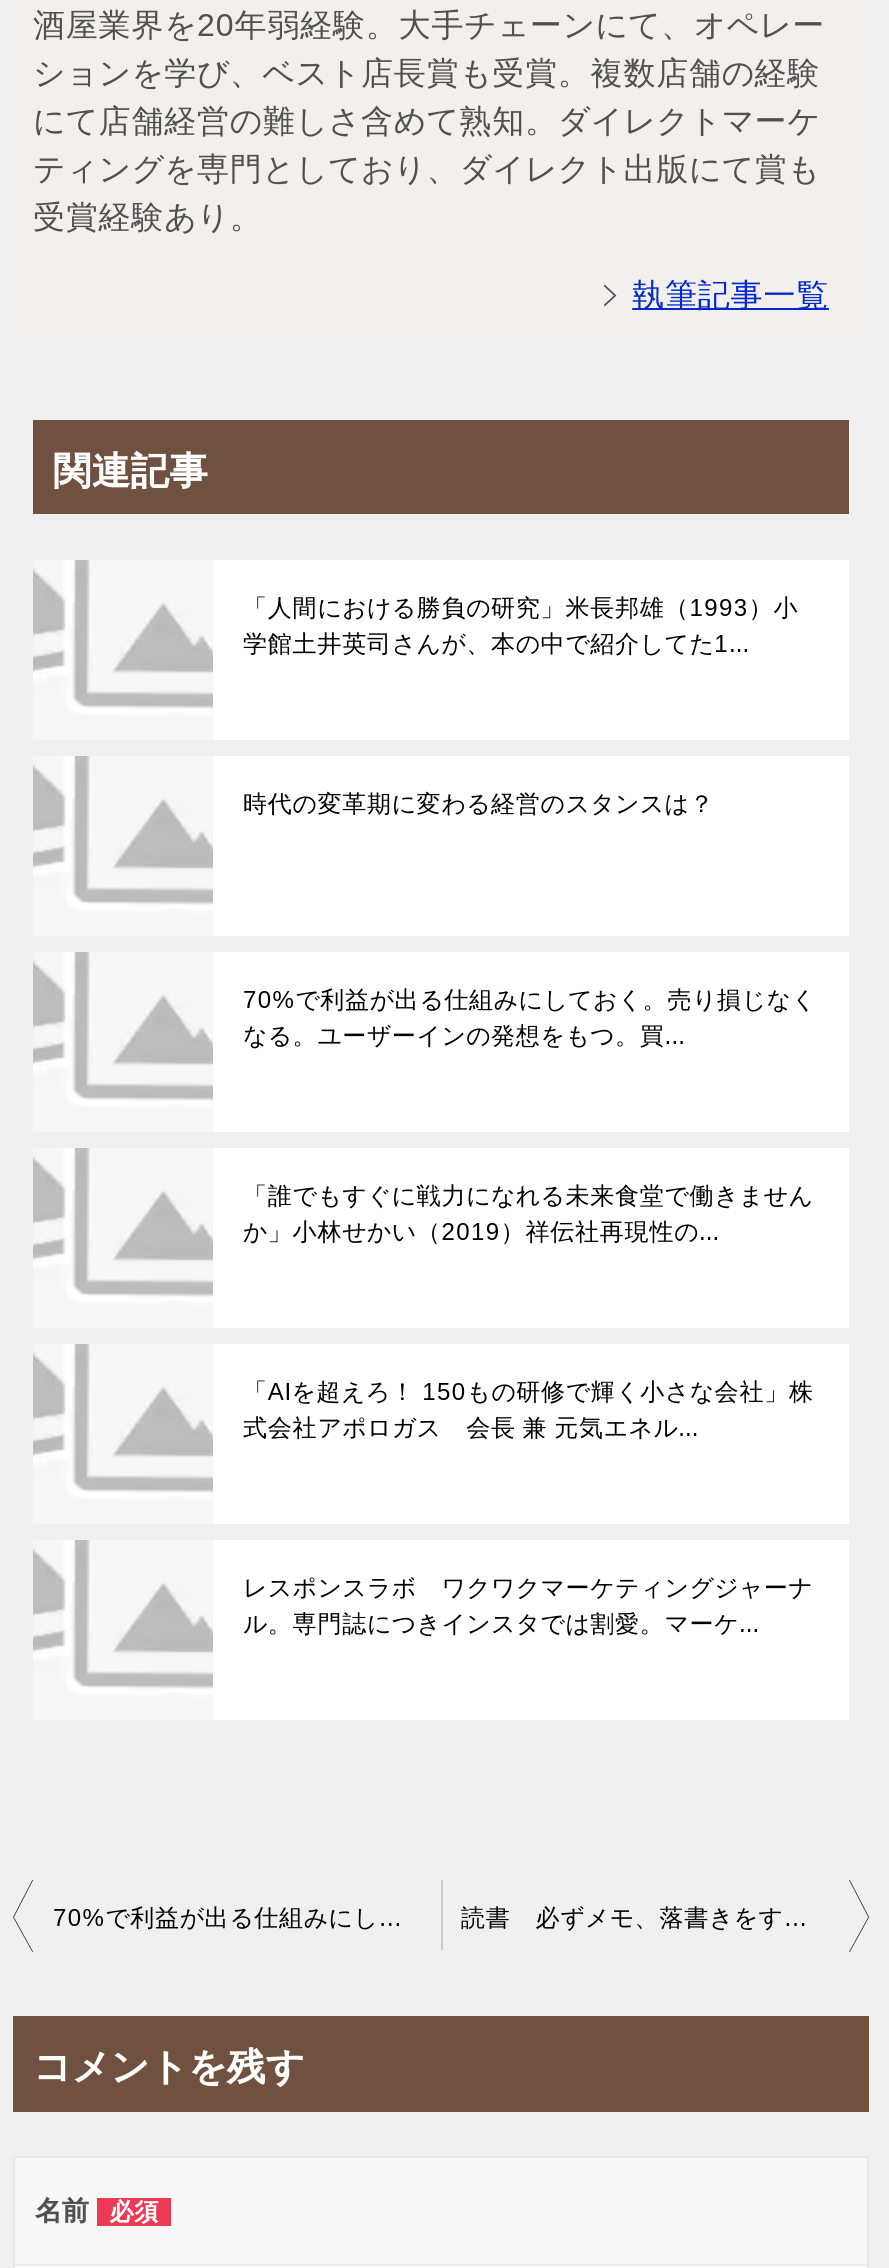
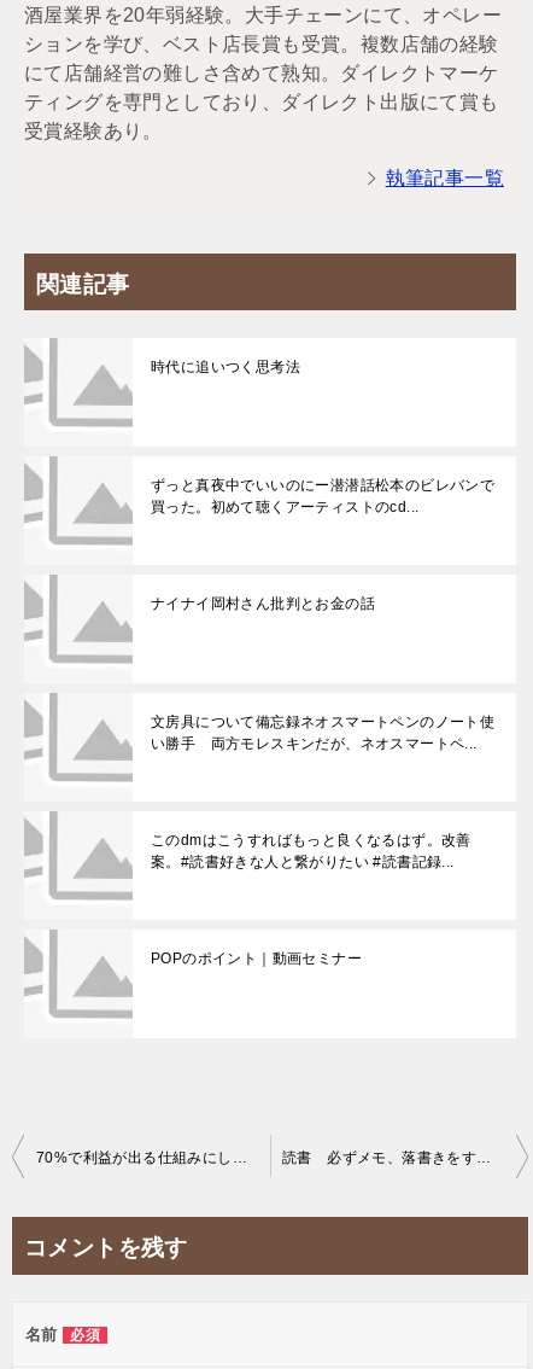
[243,594,798,658] 「人間における勝負の研究」米長邦雄（1993）小 | 学館土井英司さんが、本の中で紹介してた1... -> [151,358,300,375] 時代に追いつく思考法
[243,790,714,818] 時代の変革期に変わる経営のスタンスは？ -> [151,477,495,515] ずっと真夜中でいいのにー潜潜話松本のビレバンで | 買った。初めて聴くアーティストのcd...
[243,986,816,1050] 70%で利益が出る仕組みにしておく。売り損じなく | なる。ユーザーインの発想をもつ。買... -> [151,595,375,612] ナイナイ岡村さん批判とお金の話
[243,1182,813,1246] 「誰でもすぐに戦力になれる未来食堂で働きません | か」小林せかい（2019）祥伝社再現性の... -> [151,713,495,752] 文房具について備忘録ネオスマートペンのノート使 | い勝手 両方モレスキンだが、ネオスマートペ...
[243,1378,814,1442] 「AIを超えろ！ 150もの研修で輝く小さな会社」株 | 式会社アポロガス 会長 兼 元気エネル... -> [151,832,471,870] このdmはこうすればもっと良くなるはず。改善 | 案。#読書好きな人と繋がりたい #読書記録...
[243,1574,813,1638] レスポンスラボ ワクワクマーケティングジャーナ | ル。専門誌につきインスタでは割愛。マーケ... -> [151,950,362,967] POPのポイント｜動画セミナー

